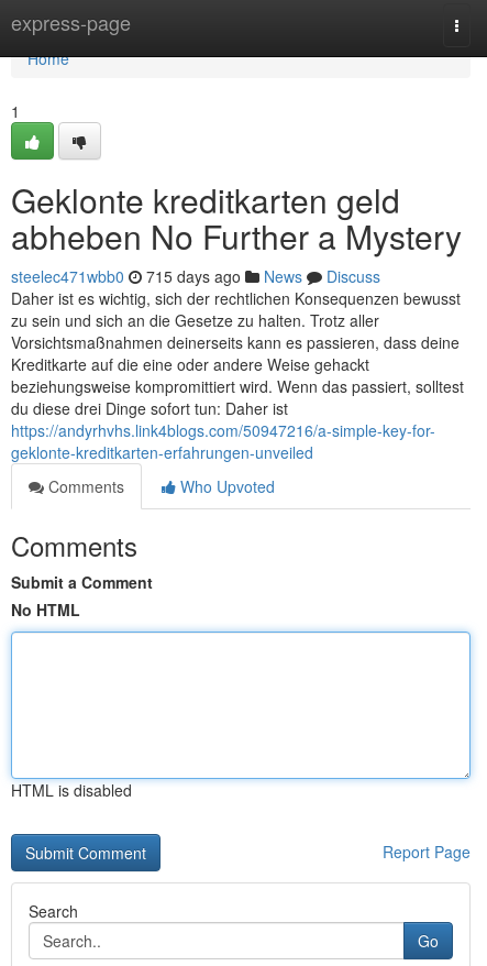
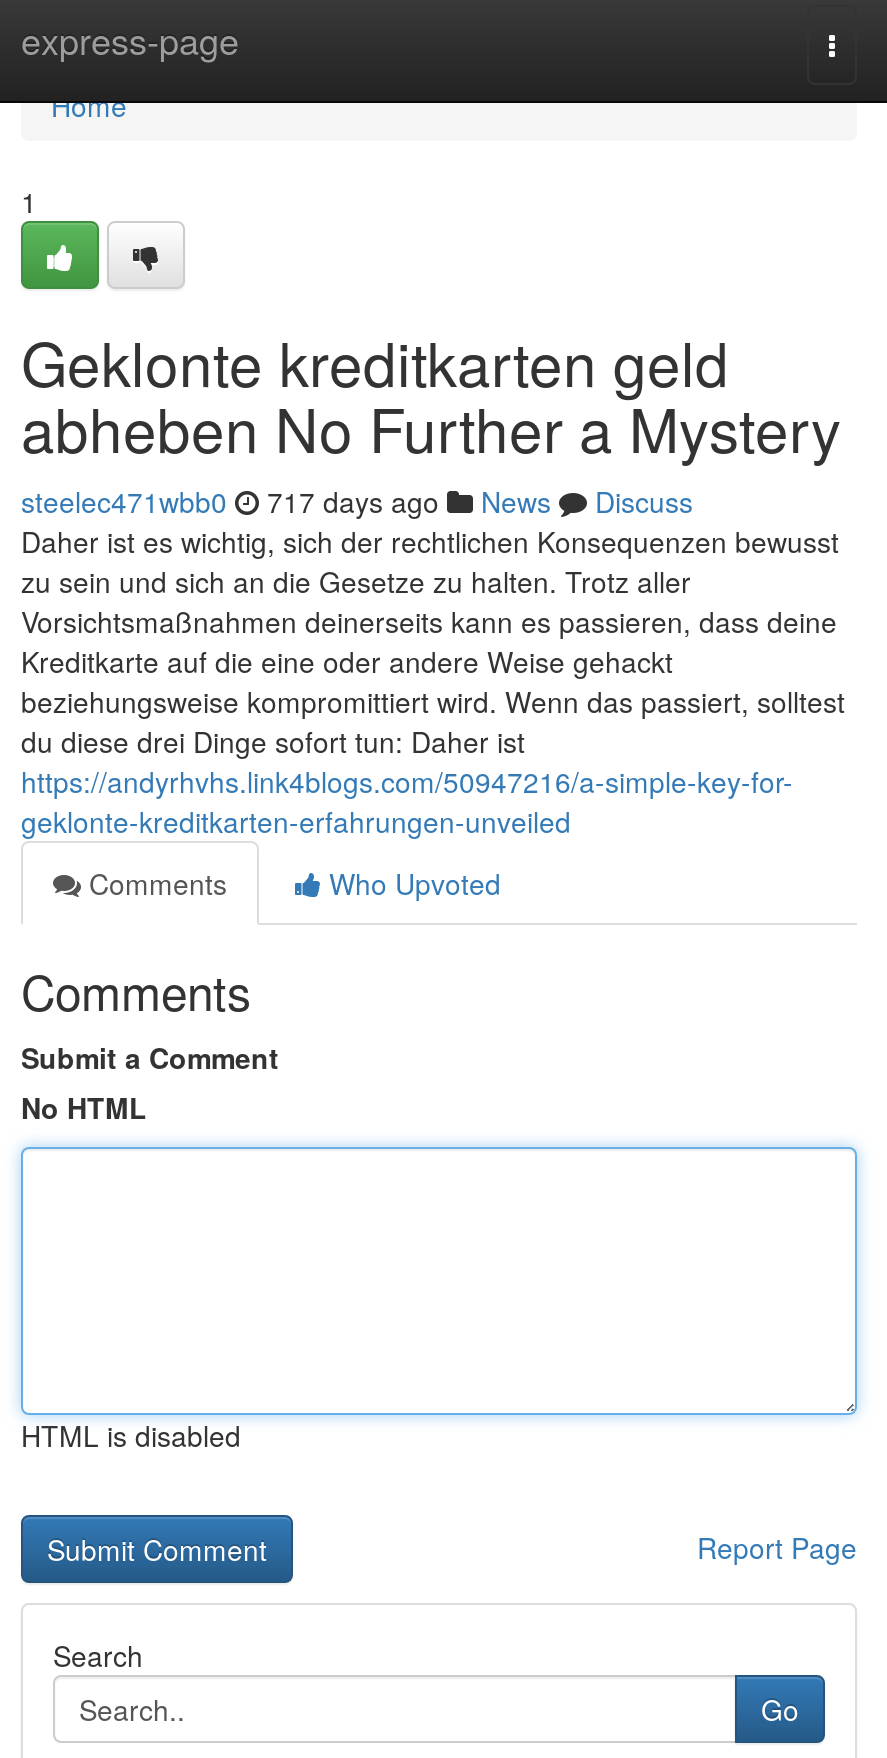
[11,265,380,287] steelec471wbb0 715 days ago News Discuss -> [21,481,693,521] steelec471wbb0 717 days ago News Discuss

